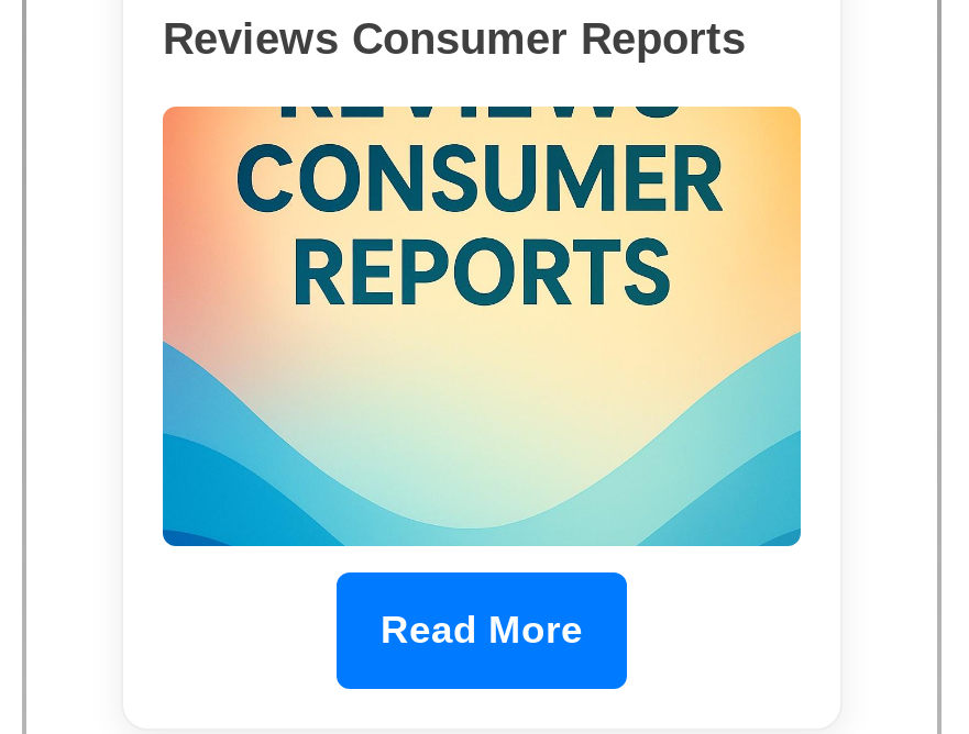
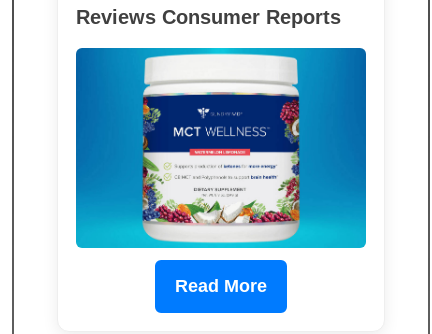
[161,105,803,547] [image] -> [75,47,367,249] [image]

